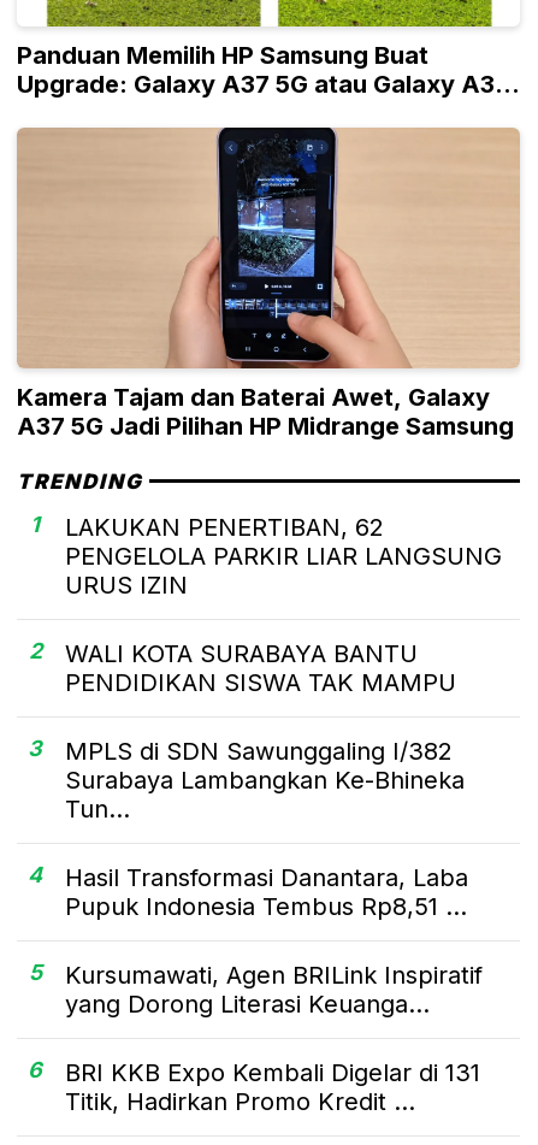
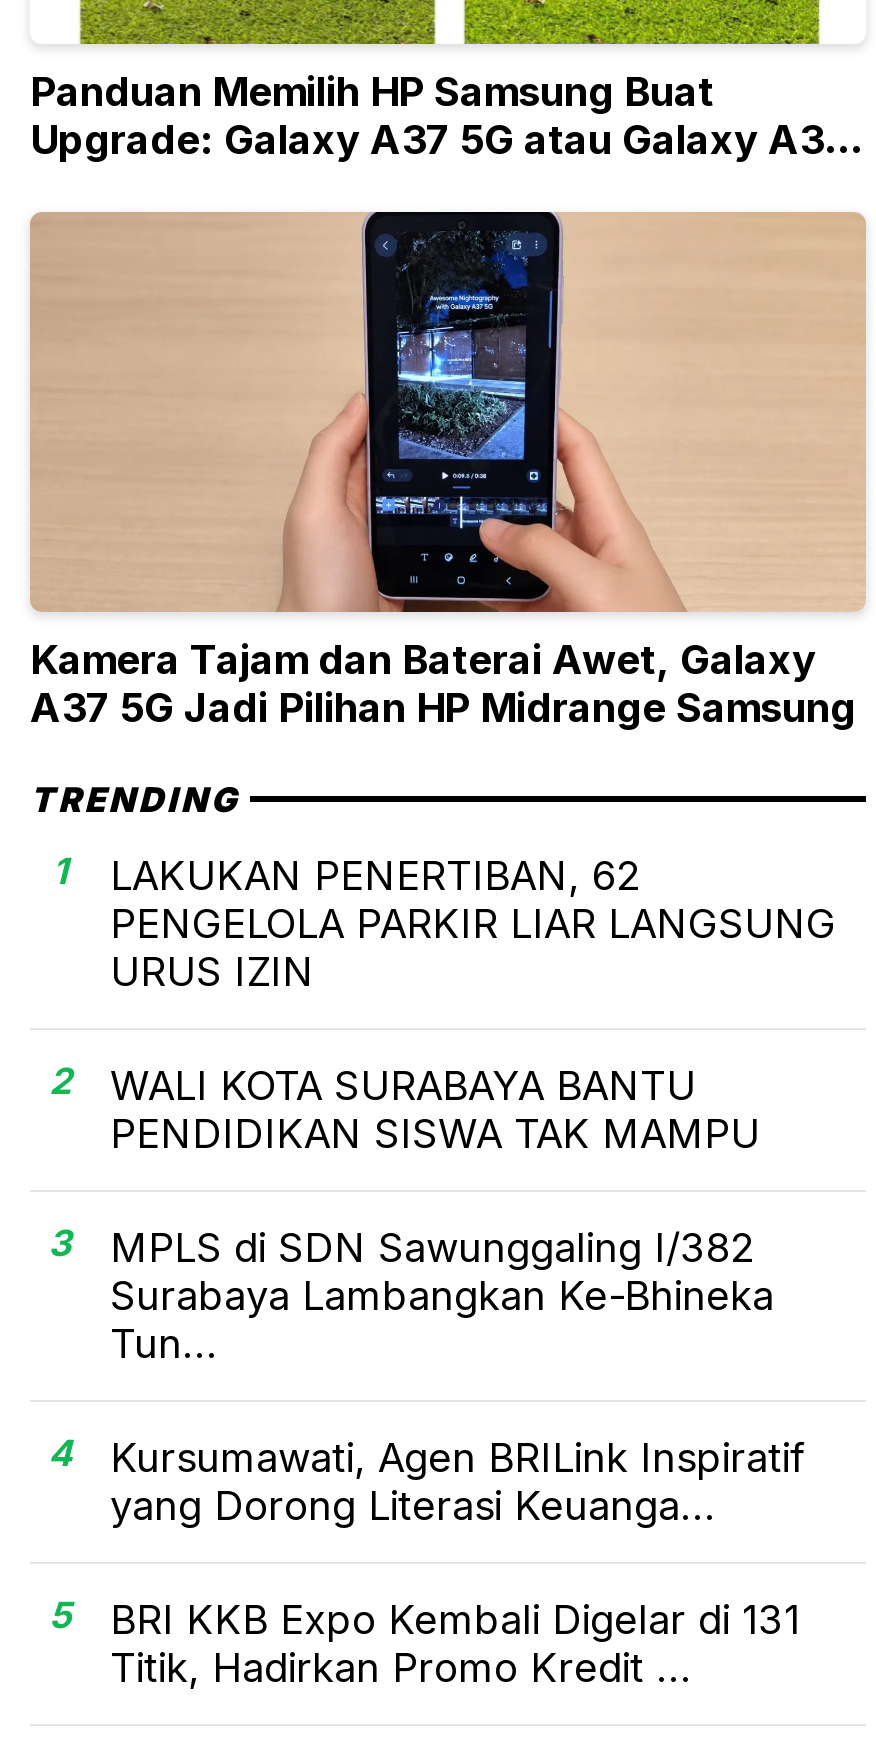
[28,863,468,984] Hasil Transformasi Danantara, Laba | Pupuk Indonesia Tembus Rp8,51 ... | 5 -> none
[28,1057,480,1087] 6 BRI KKB Expo Kembali Digelar di 131 -> [49,1593,800,1643] 5 BRI KKB Expo Kembali Digelar di 131

